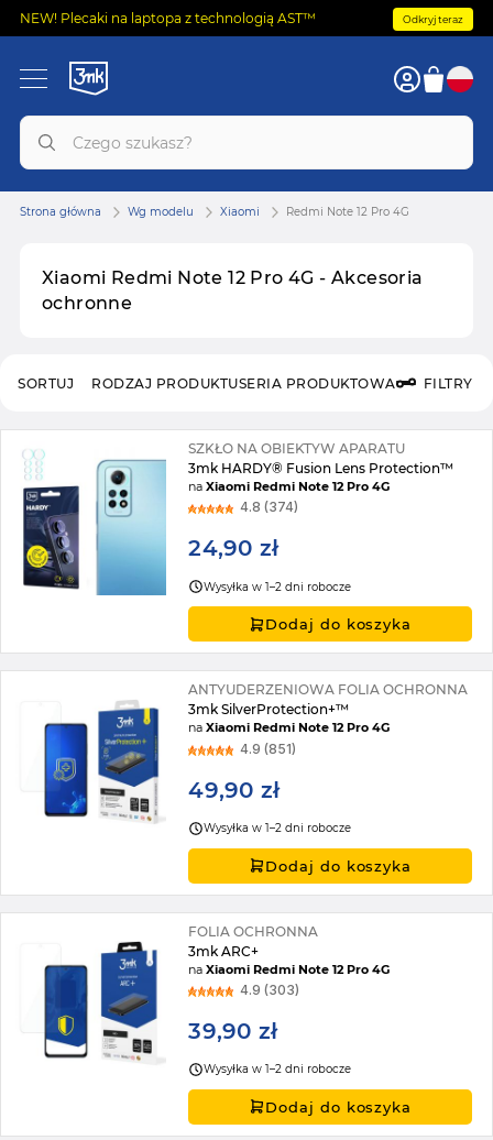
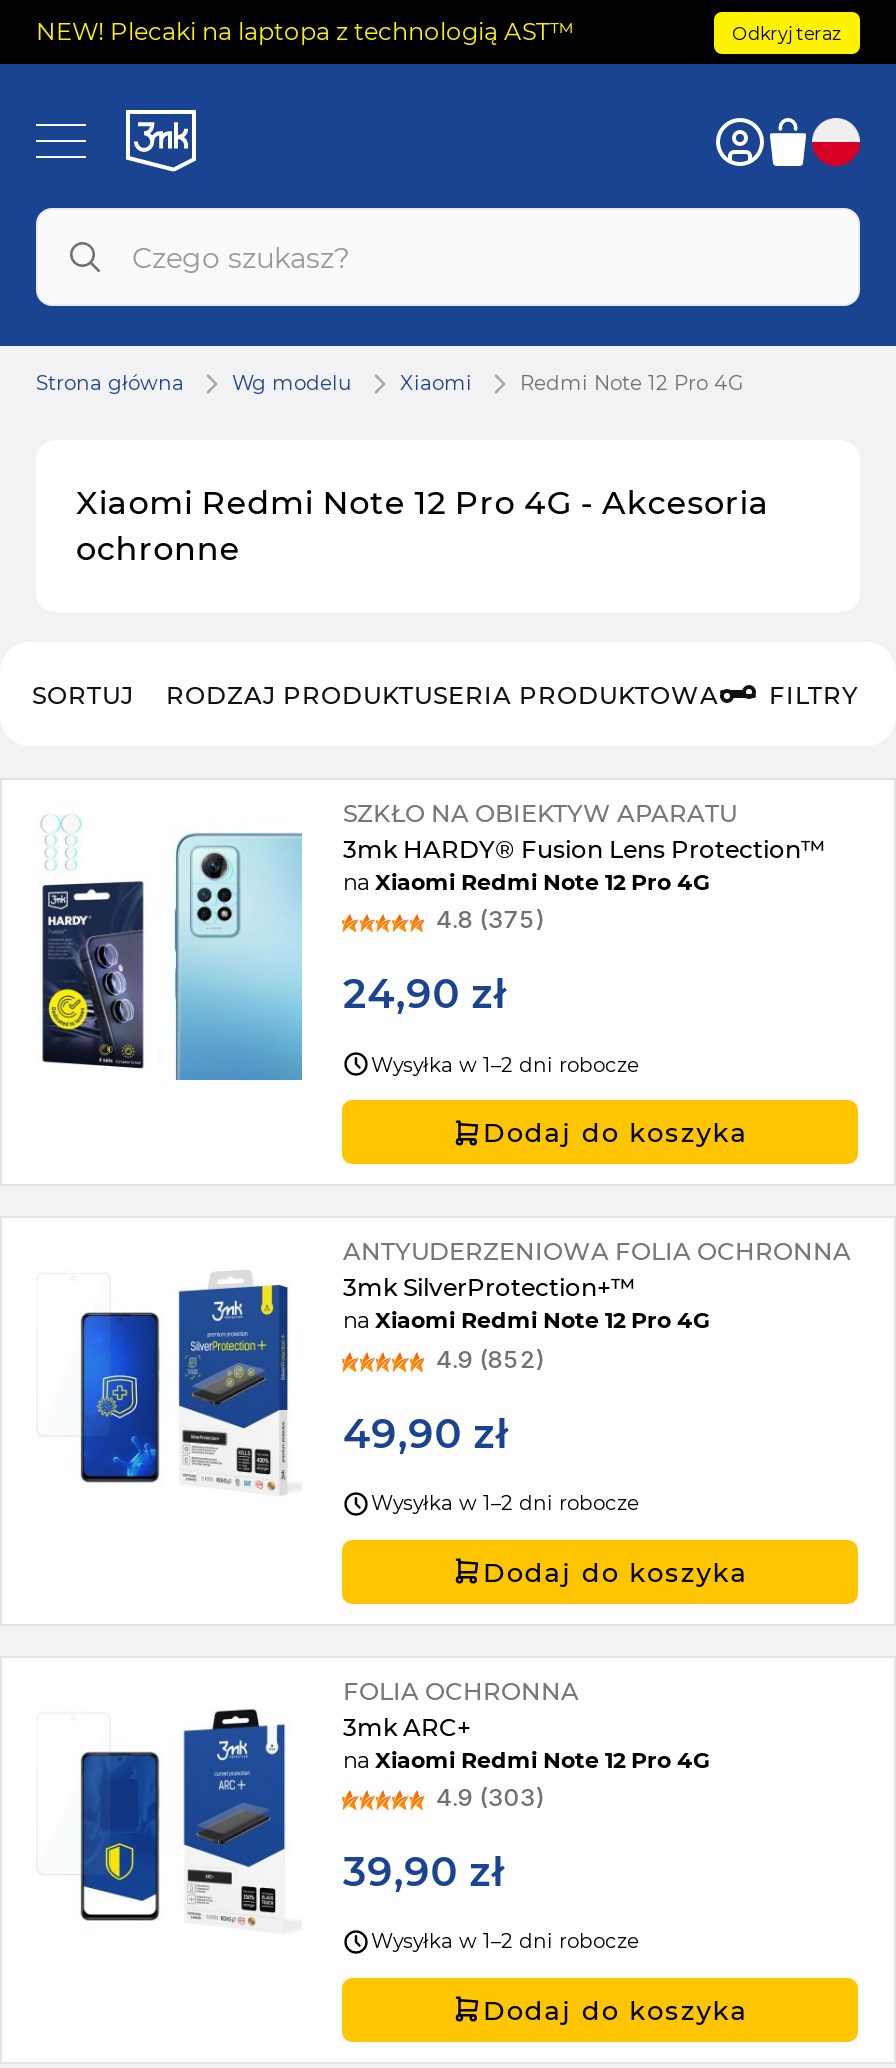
[240,499,298,515] 4.8 (374) -> [436,905,544,935] 4.8 (375)
[240,740,296,757] 4.9 (851) -> [436,1343,544,1373] 4.9 (852)

